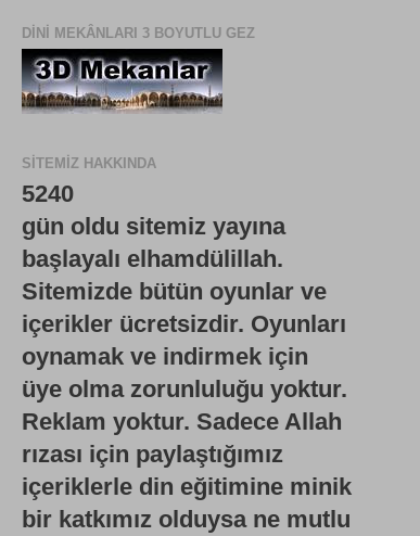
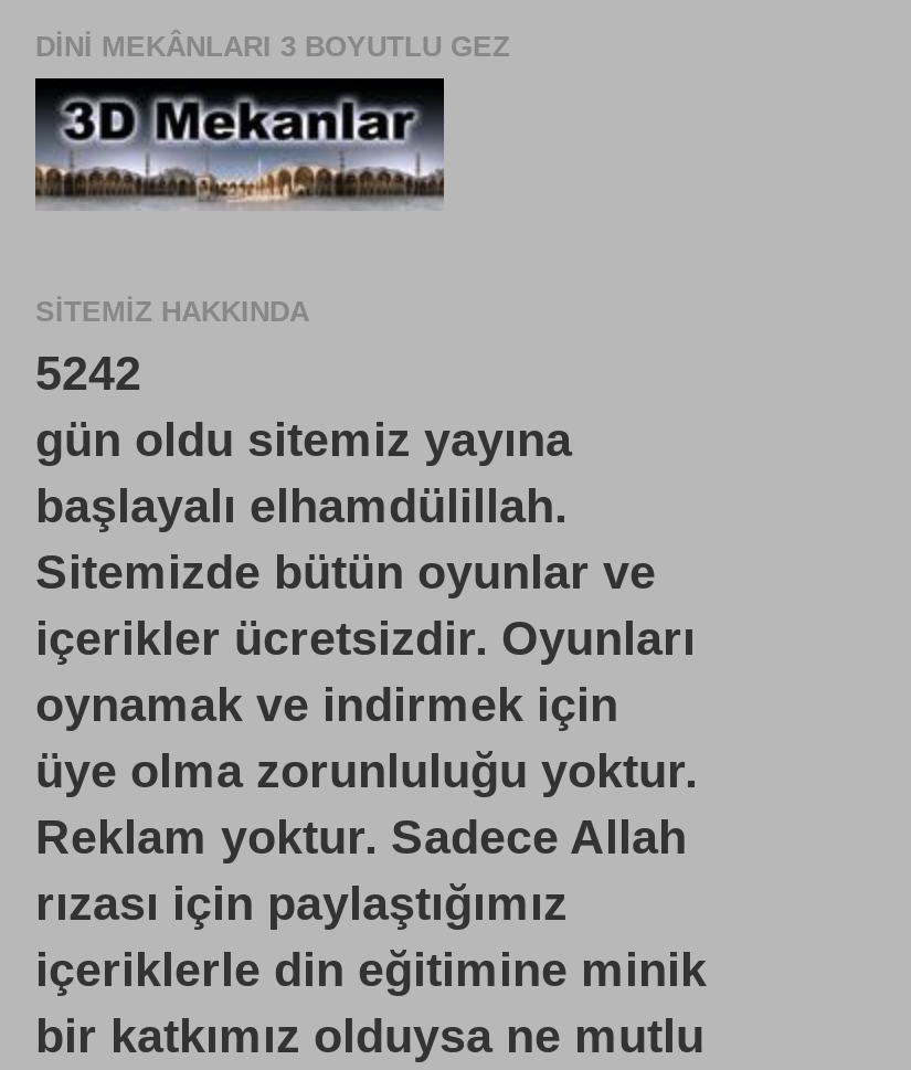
[22,180,74,208] 5240 -> [35,346,141,401] 5242

